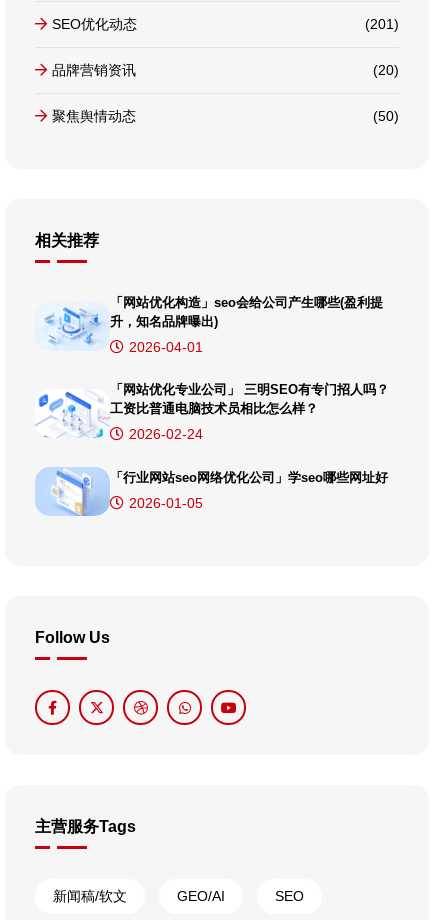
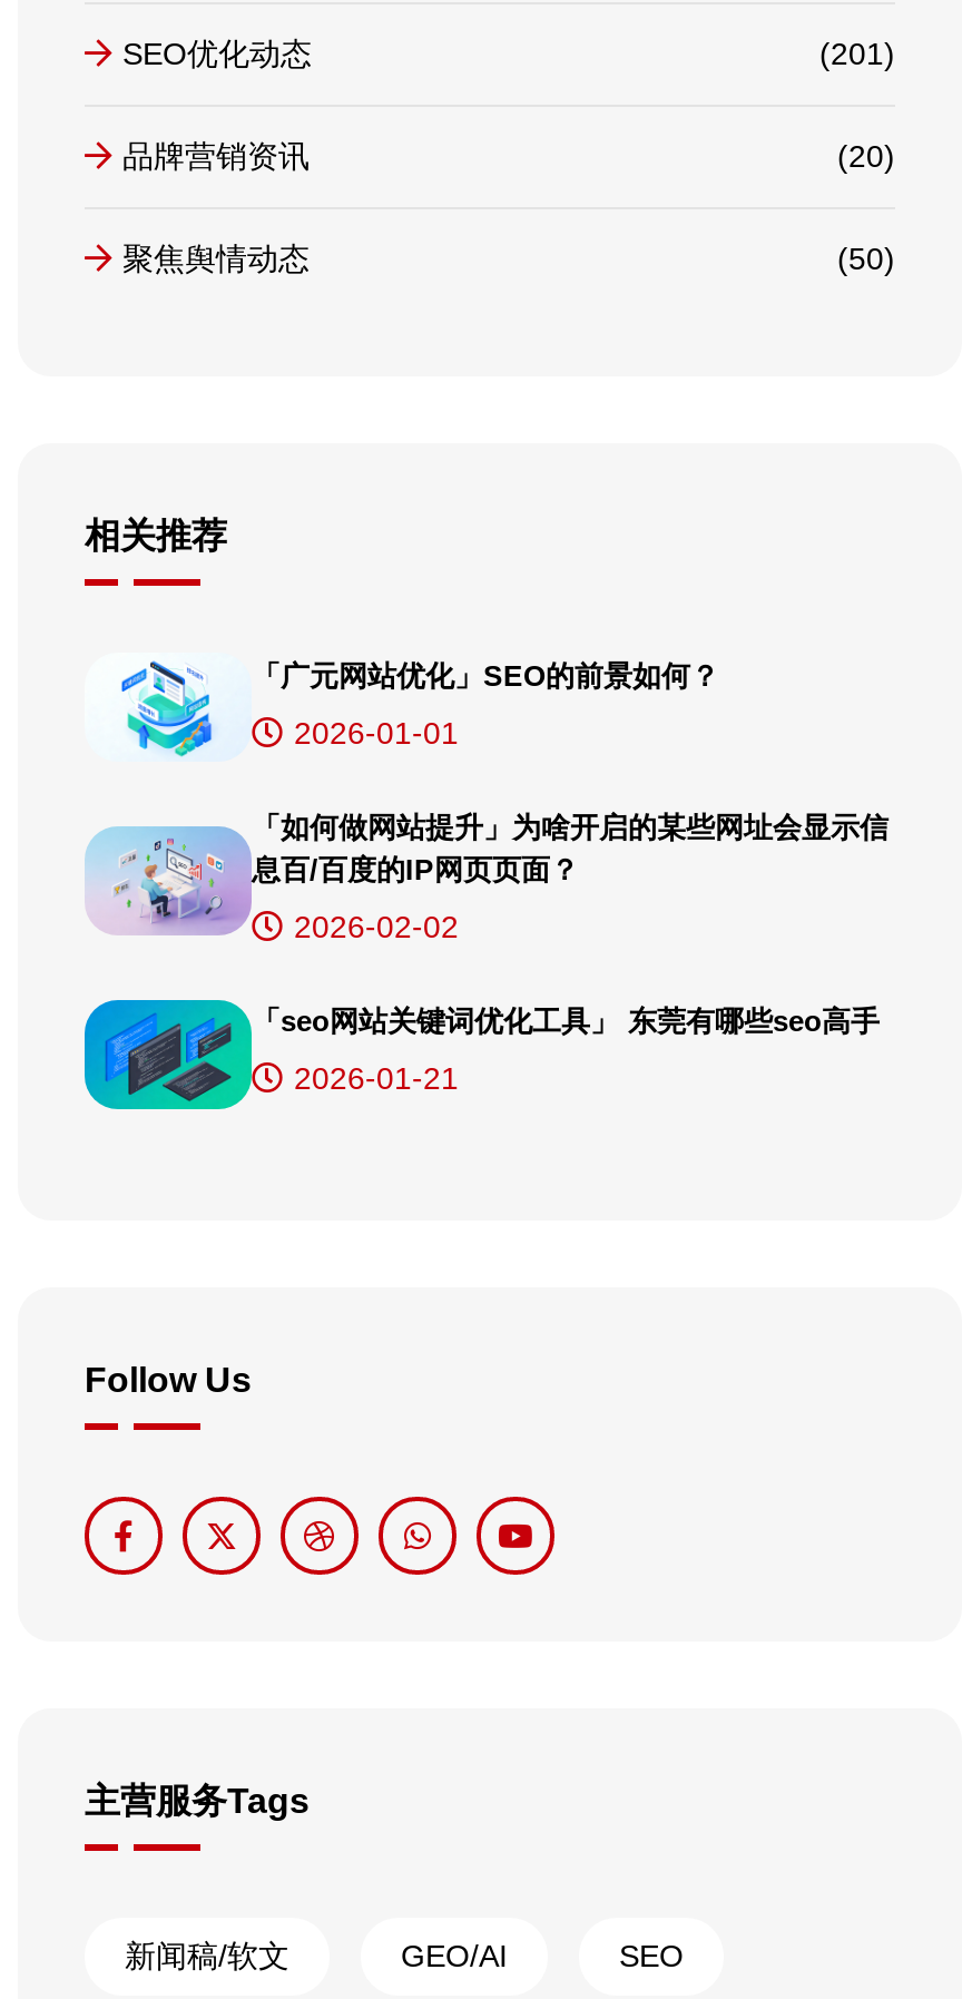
[44,295,383,350] [image] | 「网站优化构造」seo会给公司产生哪些(盈利提 | 升，知名品牌曝出) -> [116,658,719,757] [image] | 「广元网站优化」SEO的前景如何？
[129,339,203,355] 2026-04-01 -> [294,714,459,750] 2026-01-01
[36,382,389,438] [image] | 「网站优化专业公司」 三明SEO有专门招人吗？ | 工资比普通电脑技术员相比怎么样？ -> [85,811,888,935] [image] | 「如何做网站提升」为啥开启的某些网址会显示信 | 息百/百度的IP网页页面？
[129,426,203,442] 2026-02-24 -> [294,909,459,944] 2026-02-02
[35,467,388,517] [image] | 「行业网站seo网络优化公司」学seo哪些网址好 -> [82,998,880,1111] [image] | 「seo网站关键词优化工具」 东莞有哪些seo高手
[129,495,203,511] 2026-01-05 -> [294,1061,459,1096] 2026-01-21

